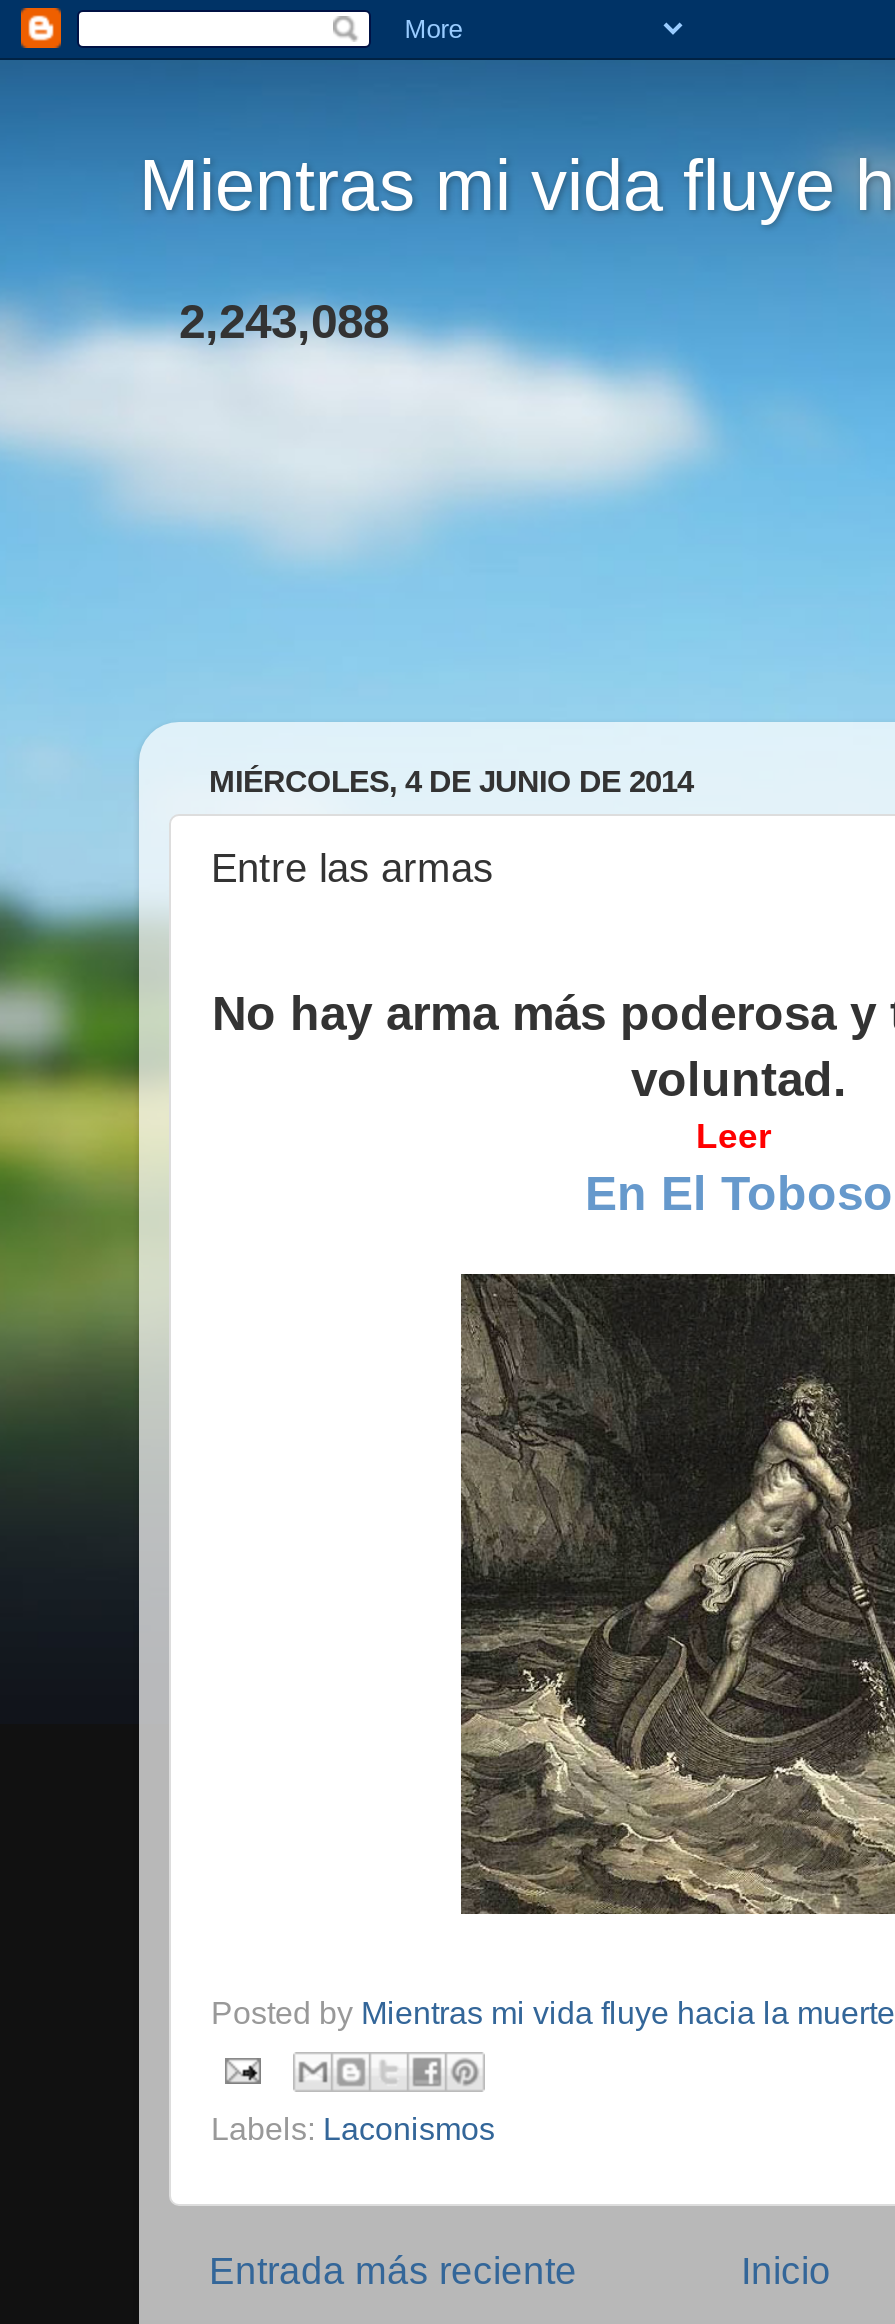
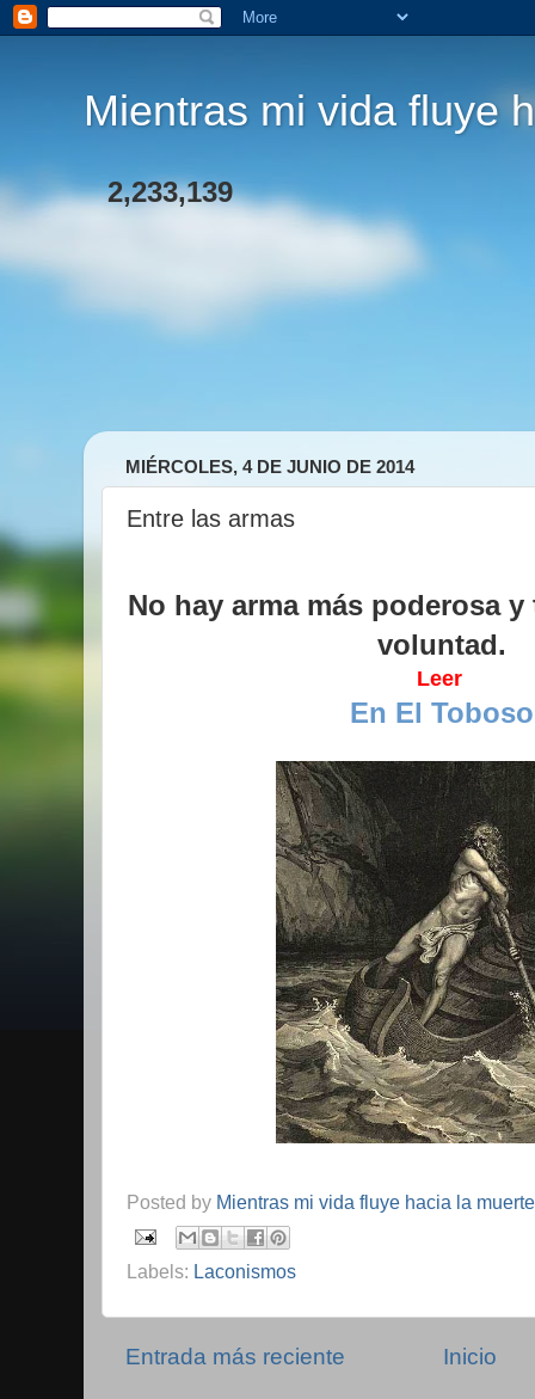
[179,294,389,348] 2,243,088 -> [107,175,233,208] 2,233,139

